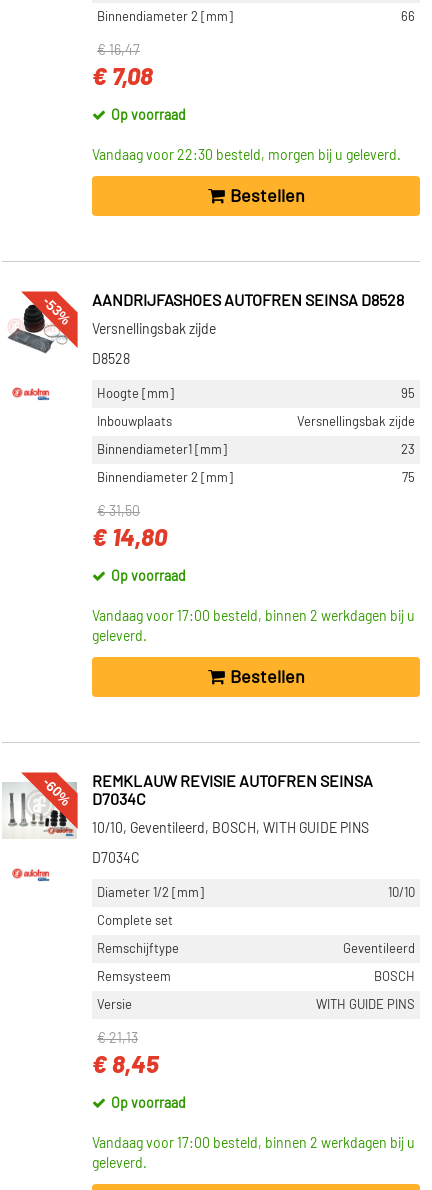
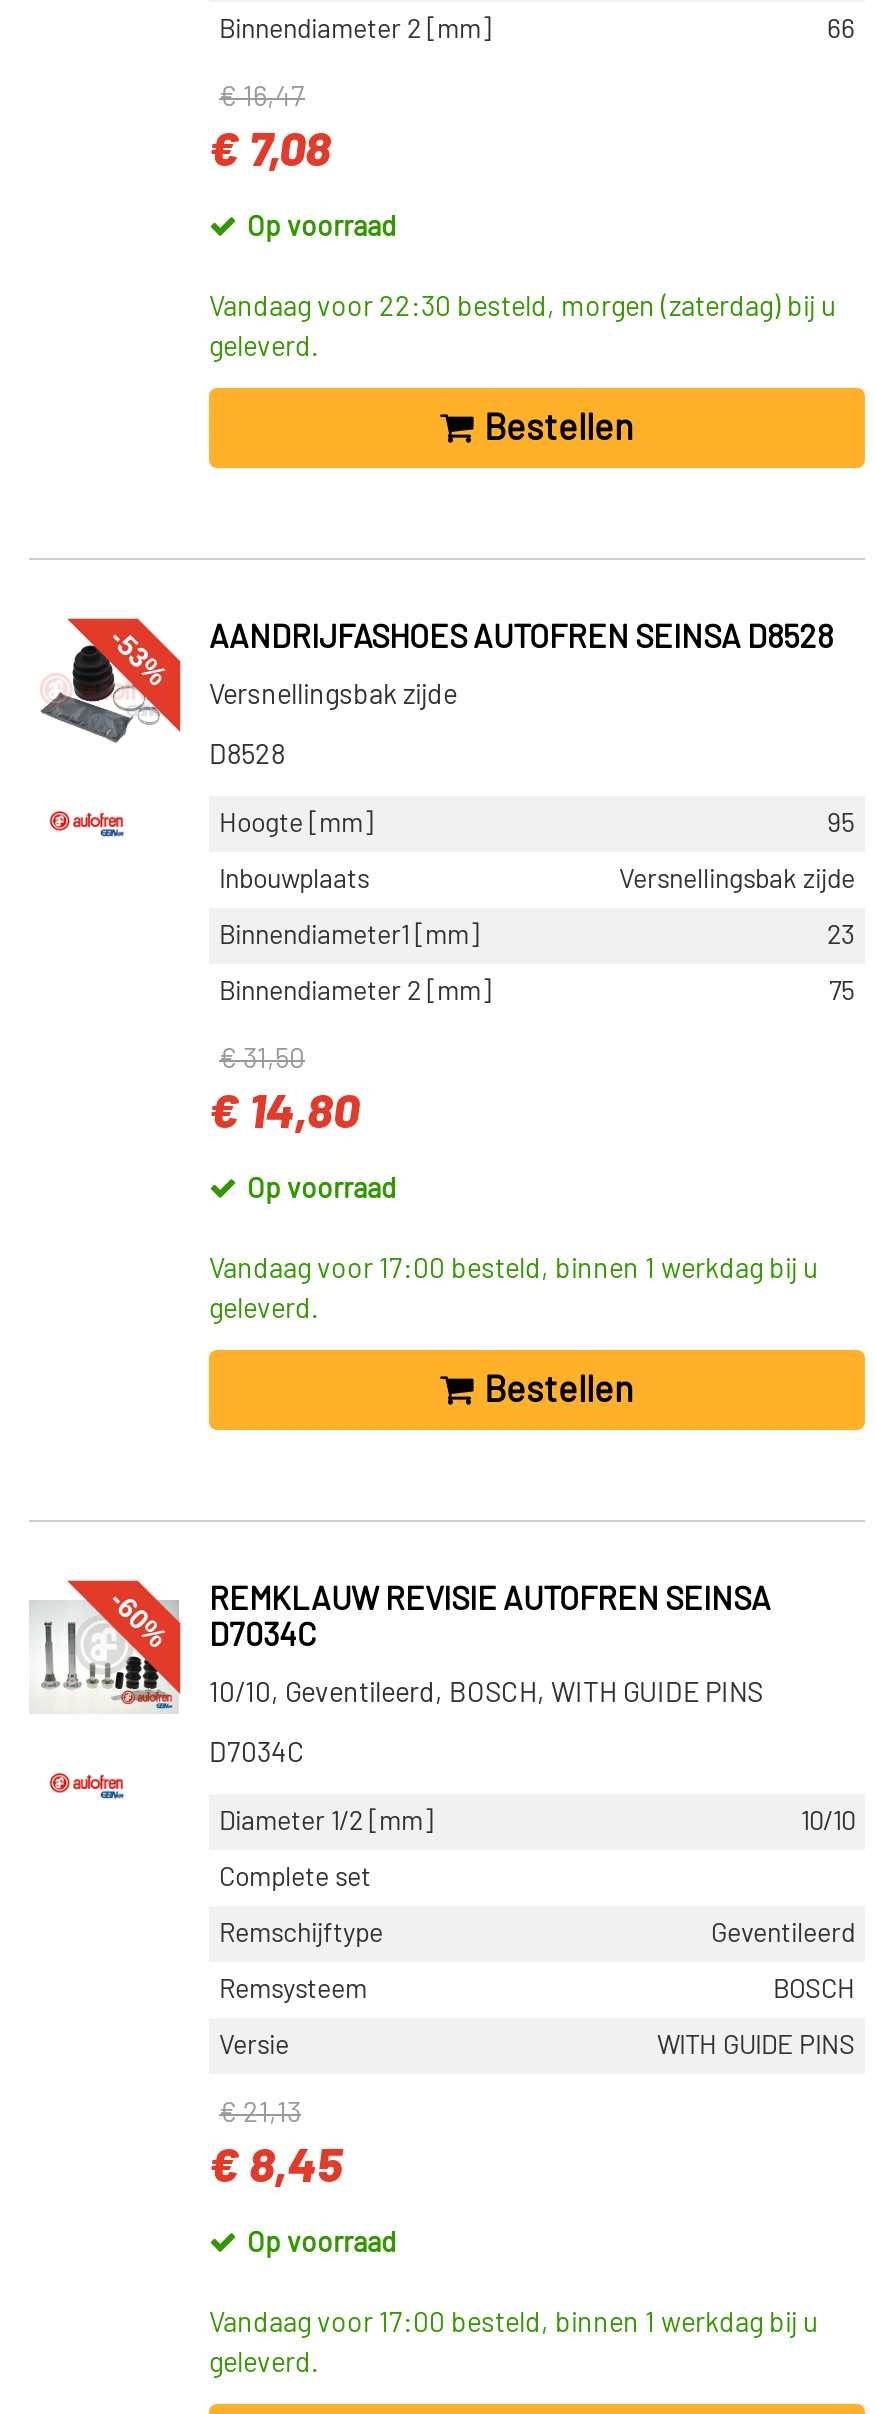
[92,149,401,163] Vandaag voor 22:30 besteld, morgen bij u geleverd. -> [209,294,837,362] Vandaag voor 22:30 besteld, morgen (zaterdag) bij u | geleverd.
[92,610,415,624] Vandaag voor 17:00 besteld, binnen 2 werkdagen bij u -> [209,1256,819,1284] Vandaag voor 17:00 besteld, binnen 1 werkdag bij u
[92,1137,415,1151] Vandaag voor 17:00 besteld, binnen 2 werkdagen bij u -> [209,2310,819,2338] Vandaag voor 17:00 besteld, binnen 1 werkdag bij u

